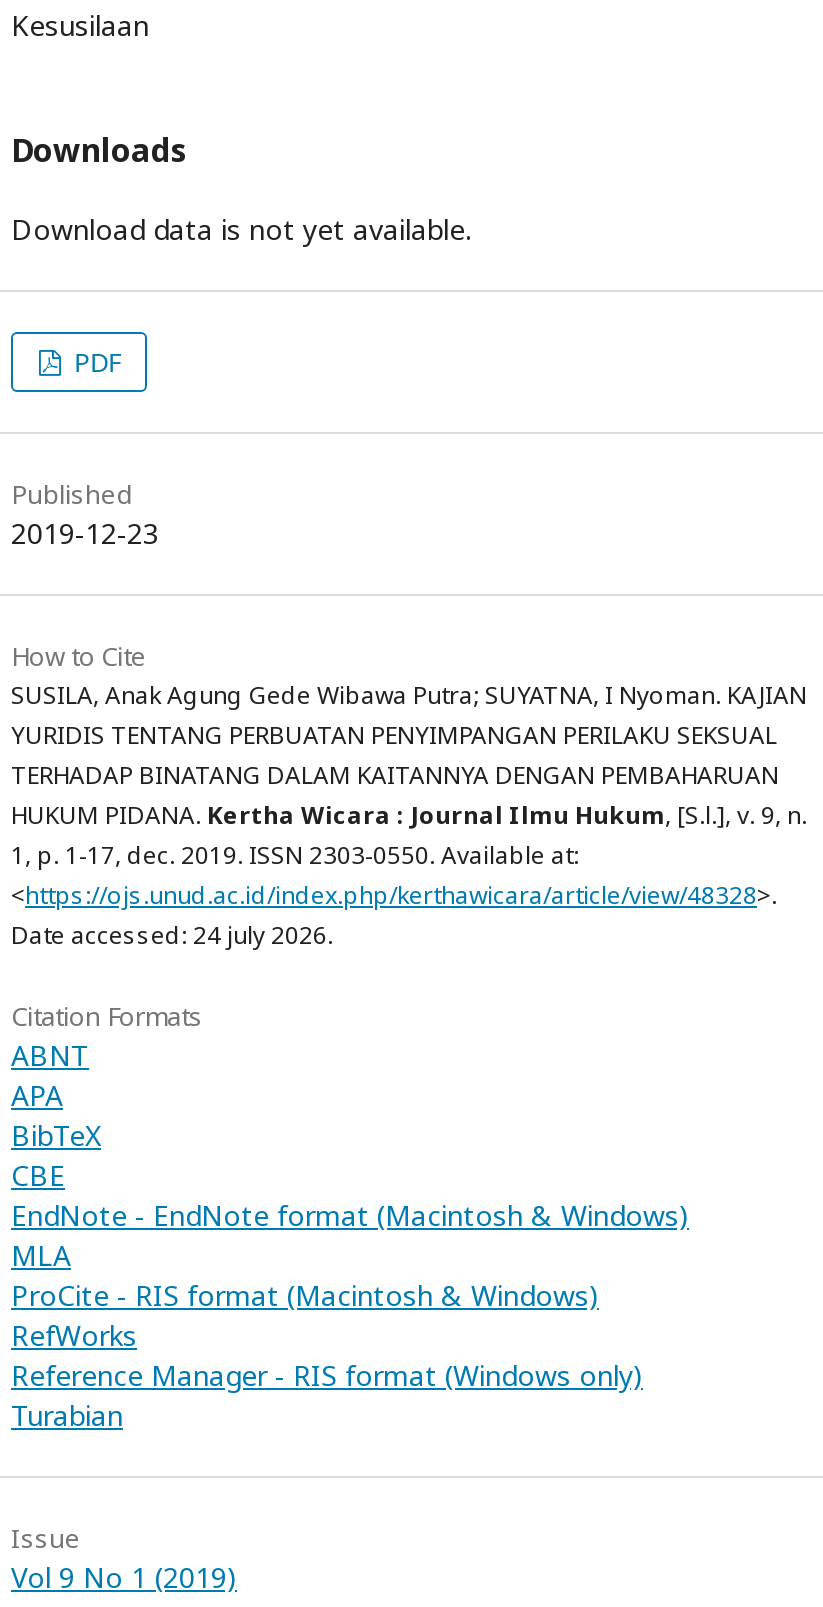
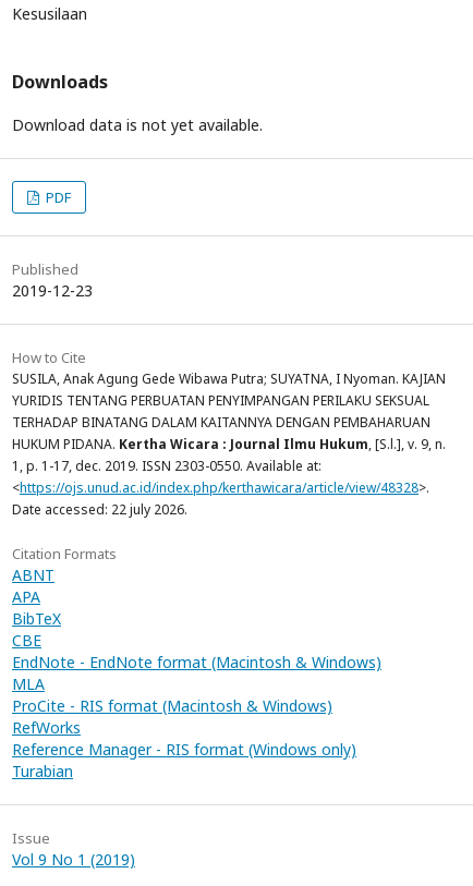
[11,918,333,952] Date accessed: 24 july 2026. -> [12,500,187,519] Date accessed: 22 july 2026.

